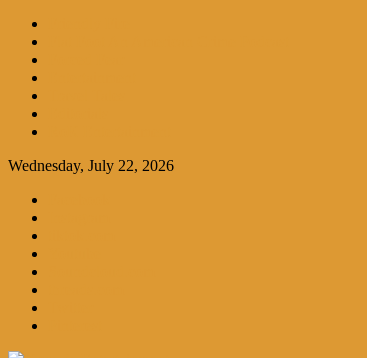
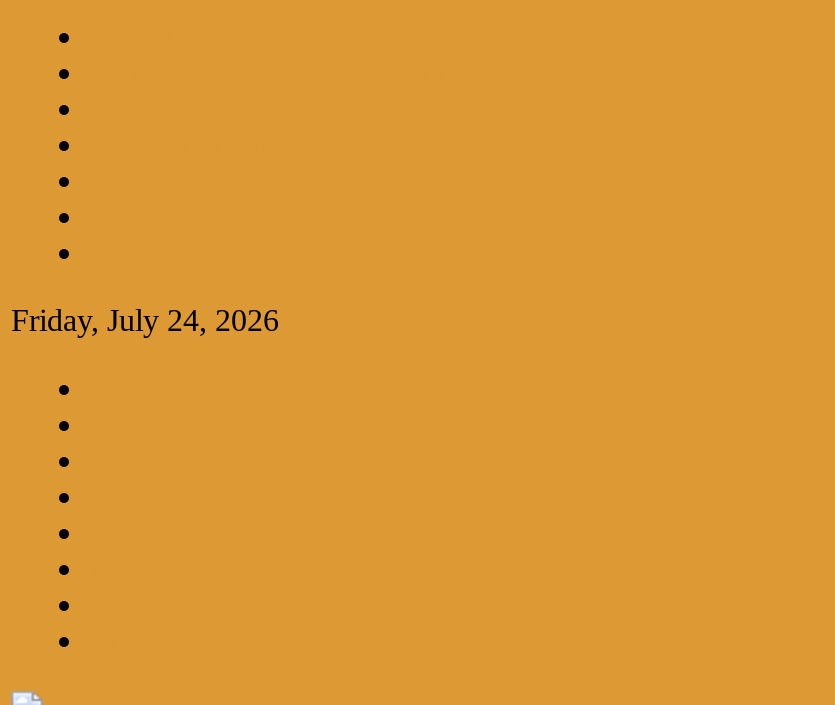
[8,157,174,174] Wednesday, July 22, 2026 -> [11,303,279,337] Friday, July 24, 2026

